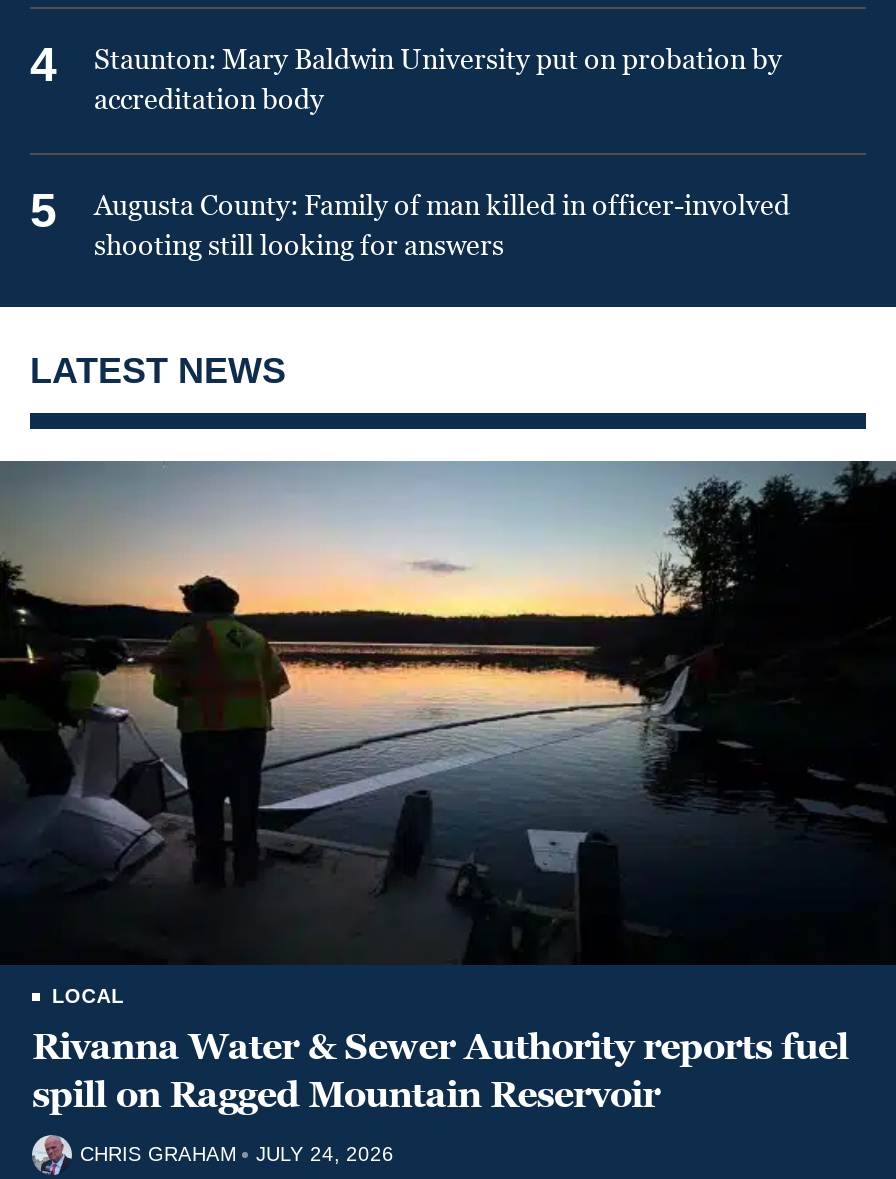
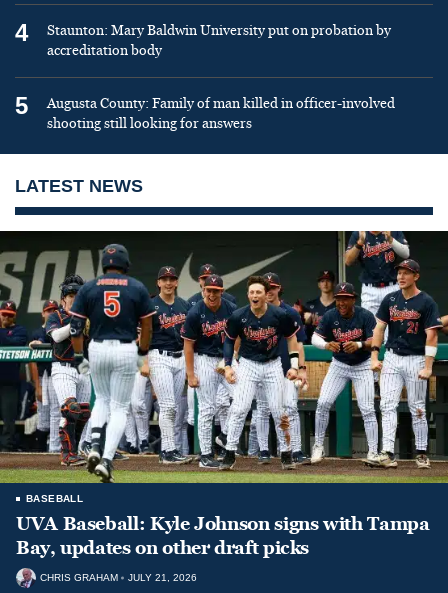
[6,459,890,1119] [image] | LOCAL | Rivanna Water & Sewer Authority reports fuel | spill on Ragged Mountain Reservoir -> [3,230,445,560] [image] | BASEBALL | UVA Baseball: Kyle Johnson signs with Tampa | Bay, updates on other draft picks
[80,1143,394,1165] CHRIS GRAHAM JULY 24, 2026 -> [40,572,197,583] CHRIS GRAHAM JULY 21, 2026

